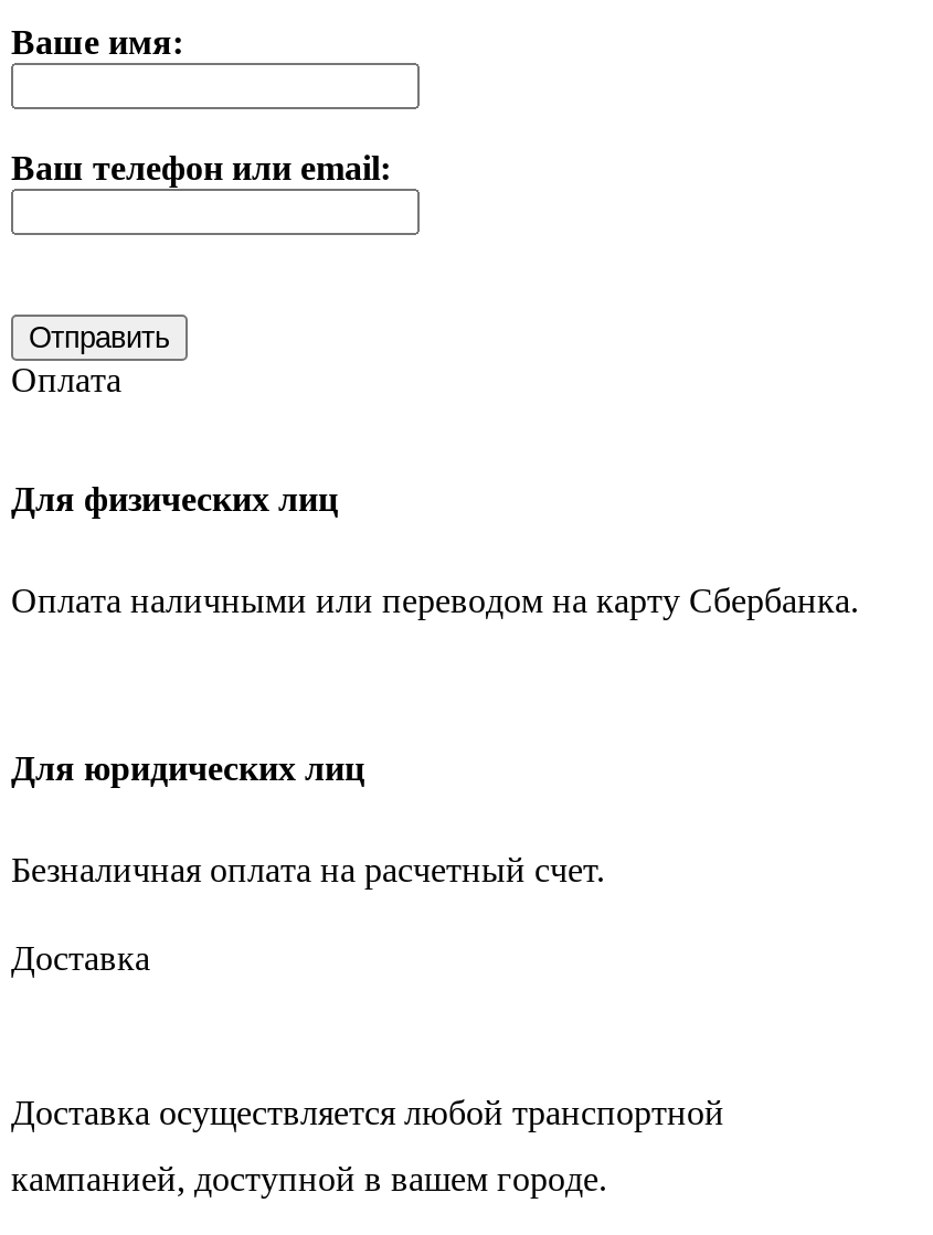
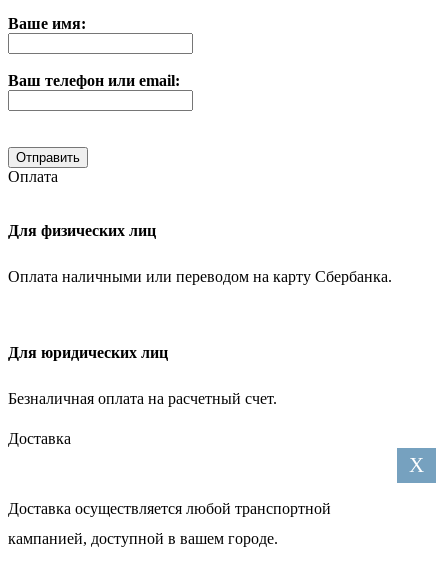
none -> [409,453,424,477] X

